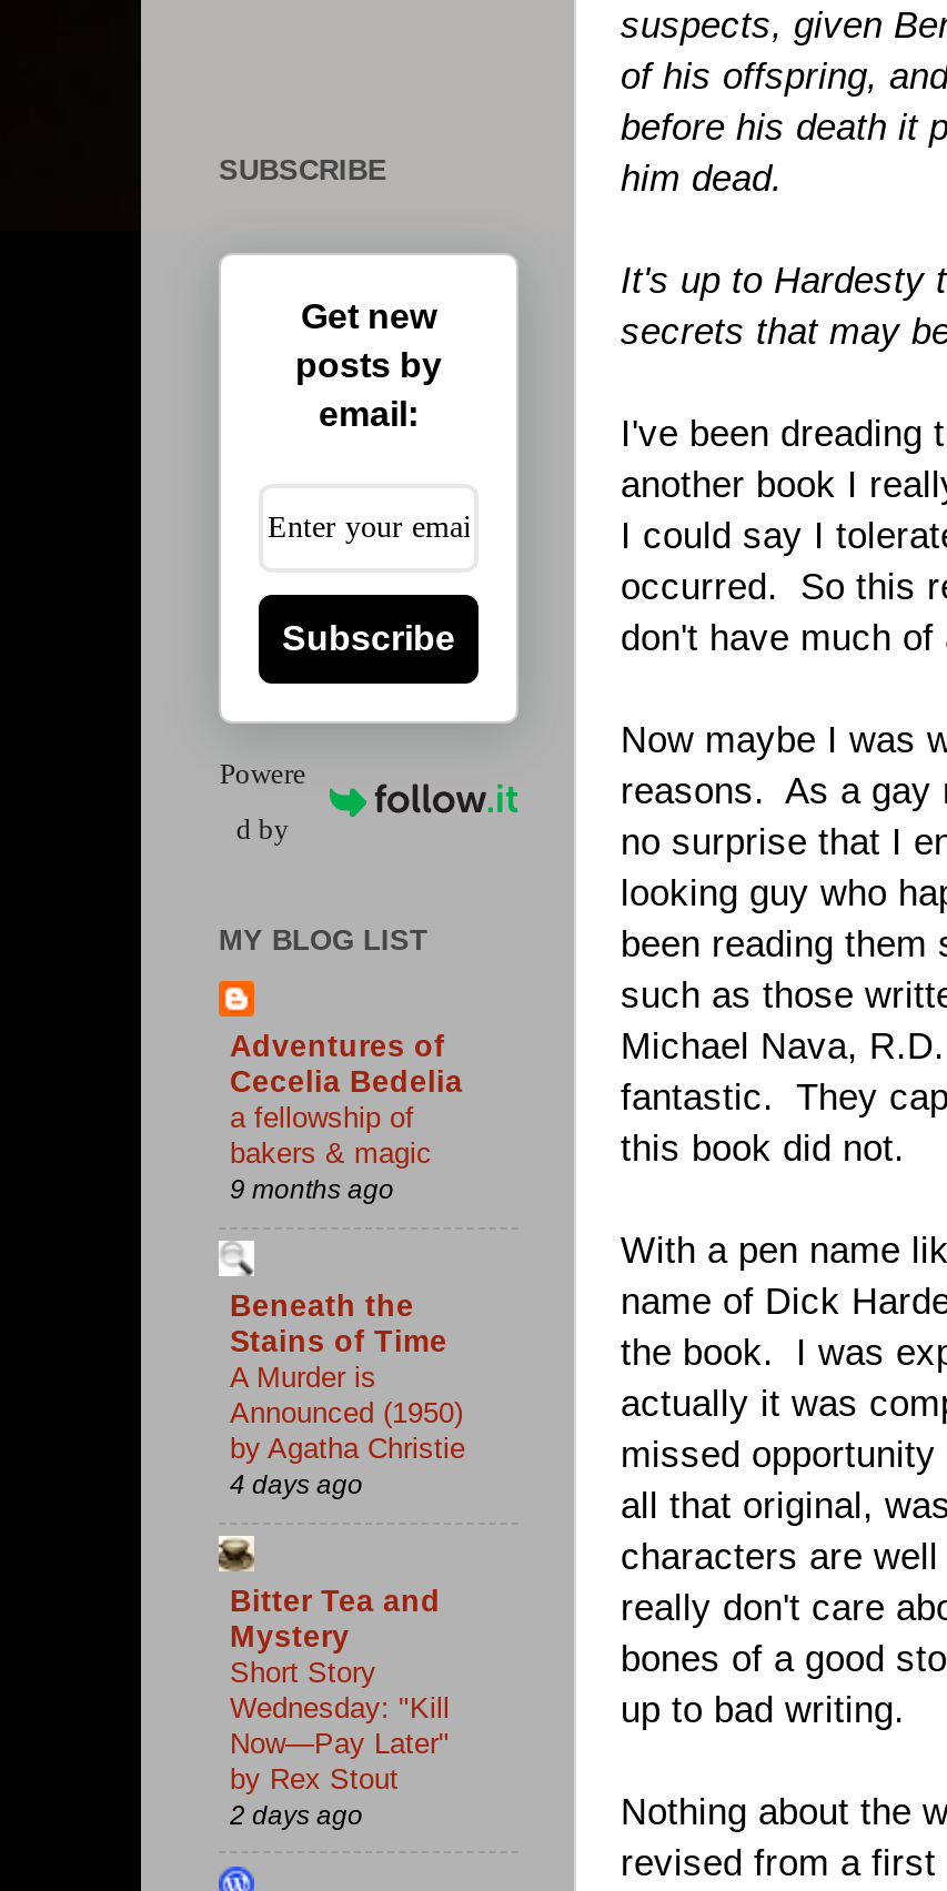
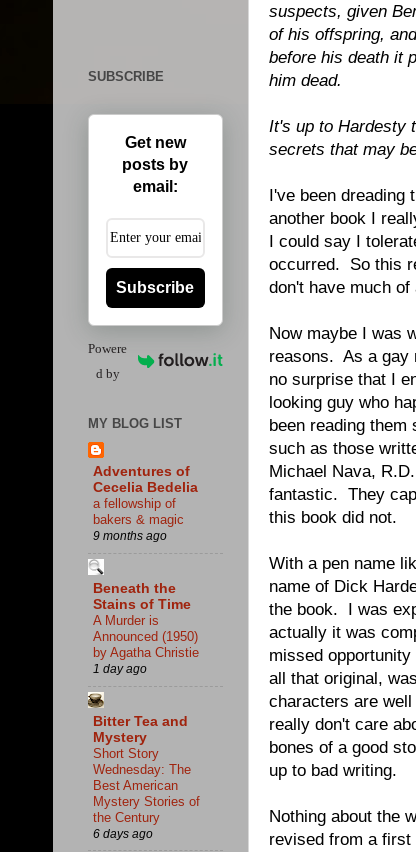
[230,1470,363,1501] 4 days ago -> [93,662,147,676] 1 day ago
[230,1691,450,1831] Wednesday: "Kill | Now—Pay Later" | by Rex Stout | 2 days ago -> [93,762,200,841] Wednesday: The | Best American | Mystery Stories of | the Century | 6 days ago

